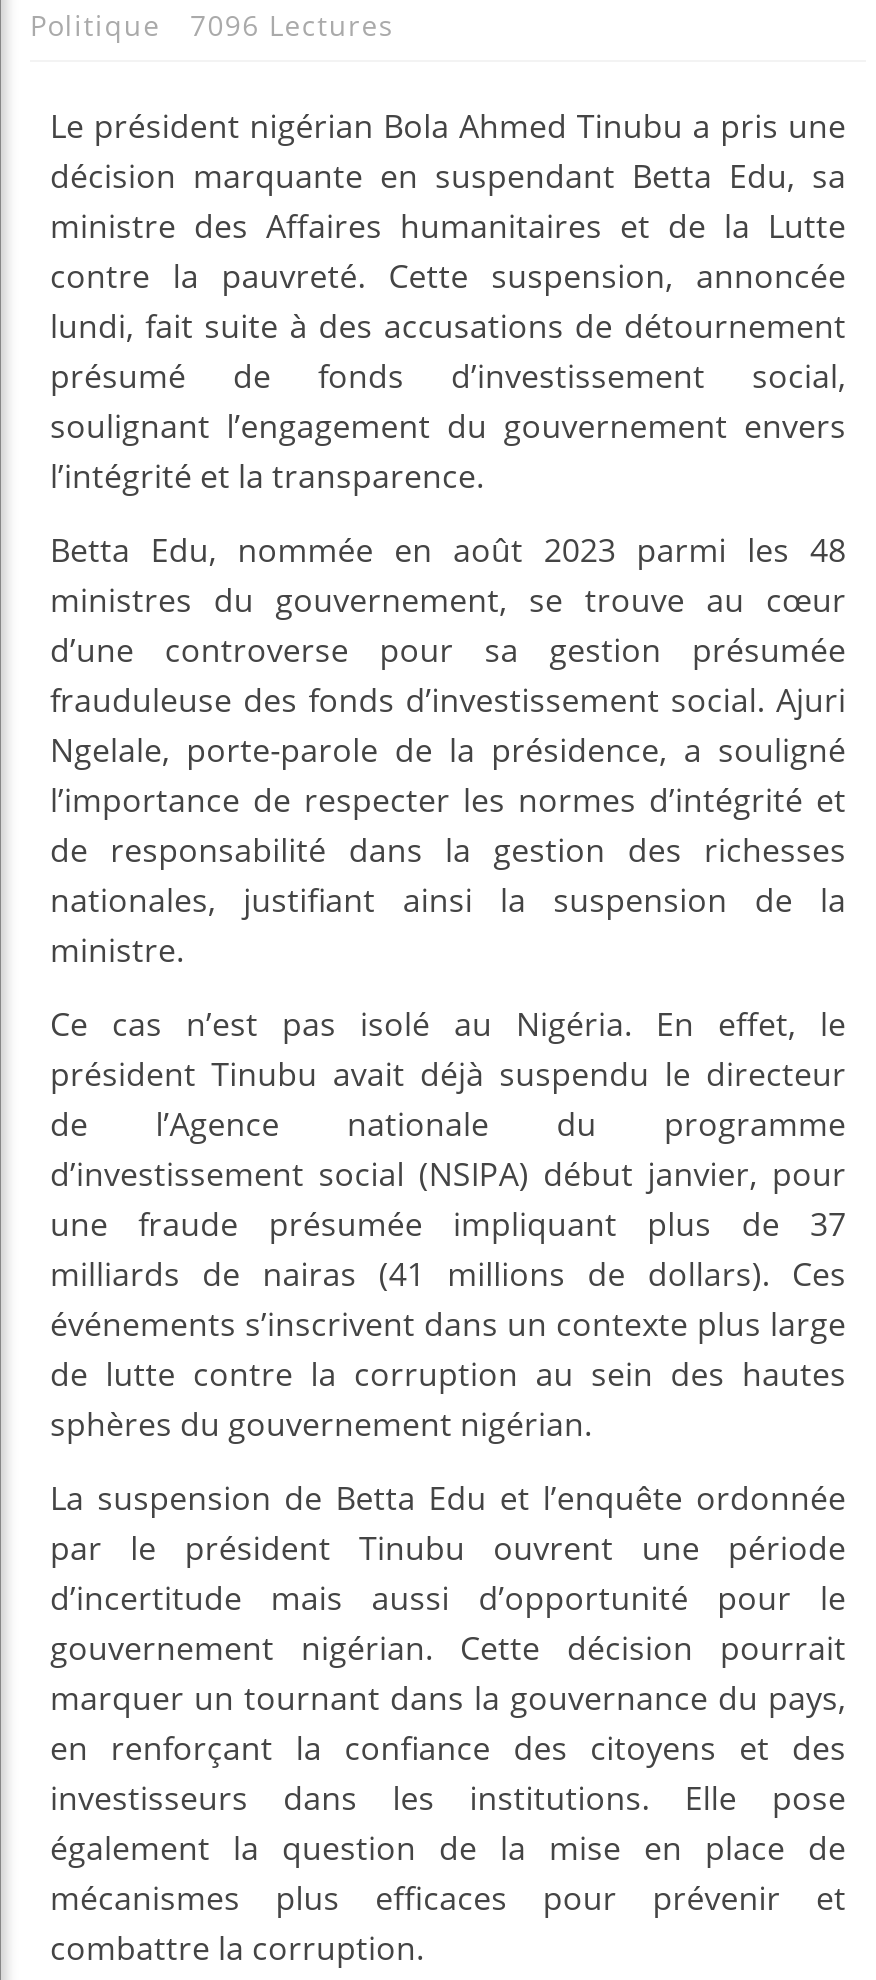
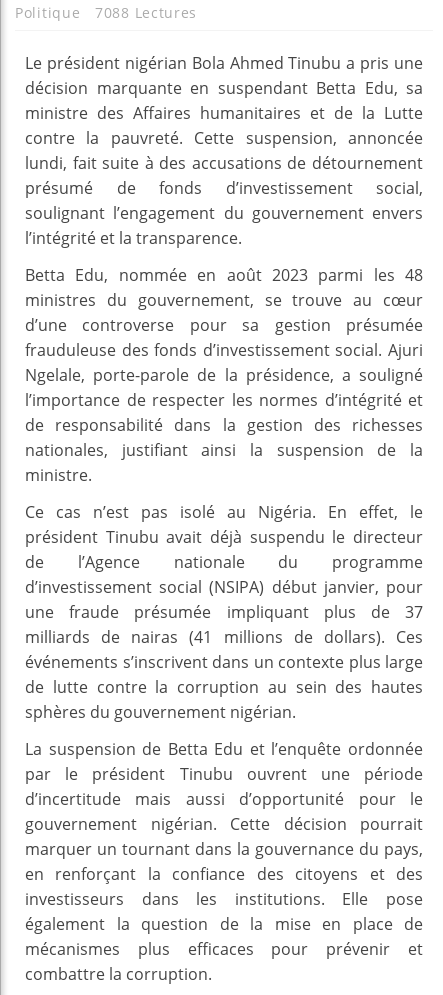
[30,5,394,43] Politique 7096 Lectures -> [15,3,197,22] Politique 7088 Lectures

